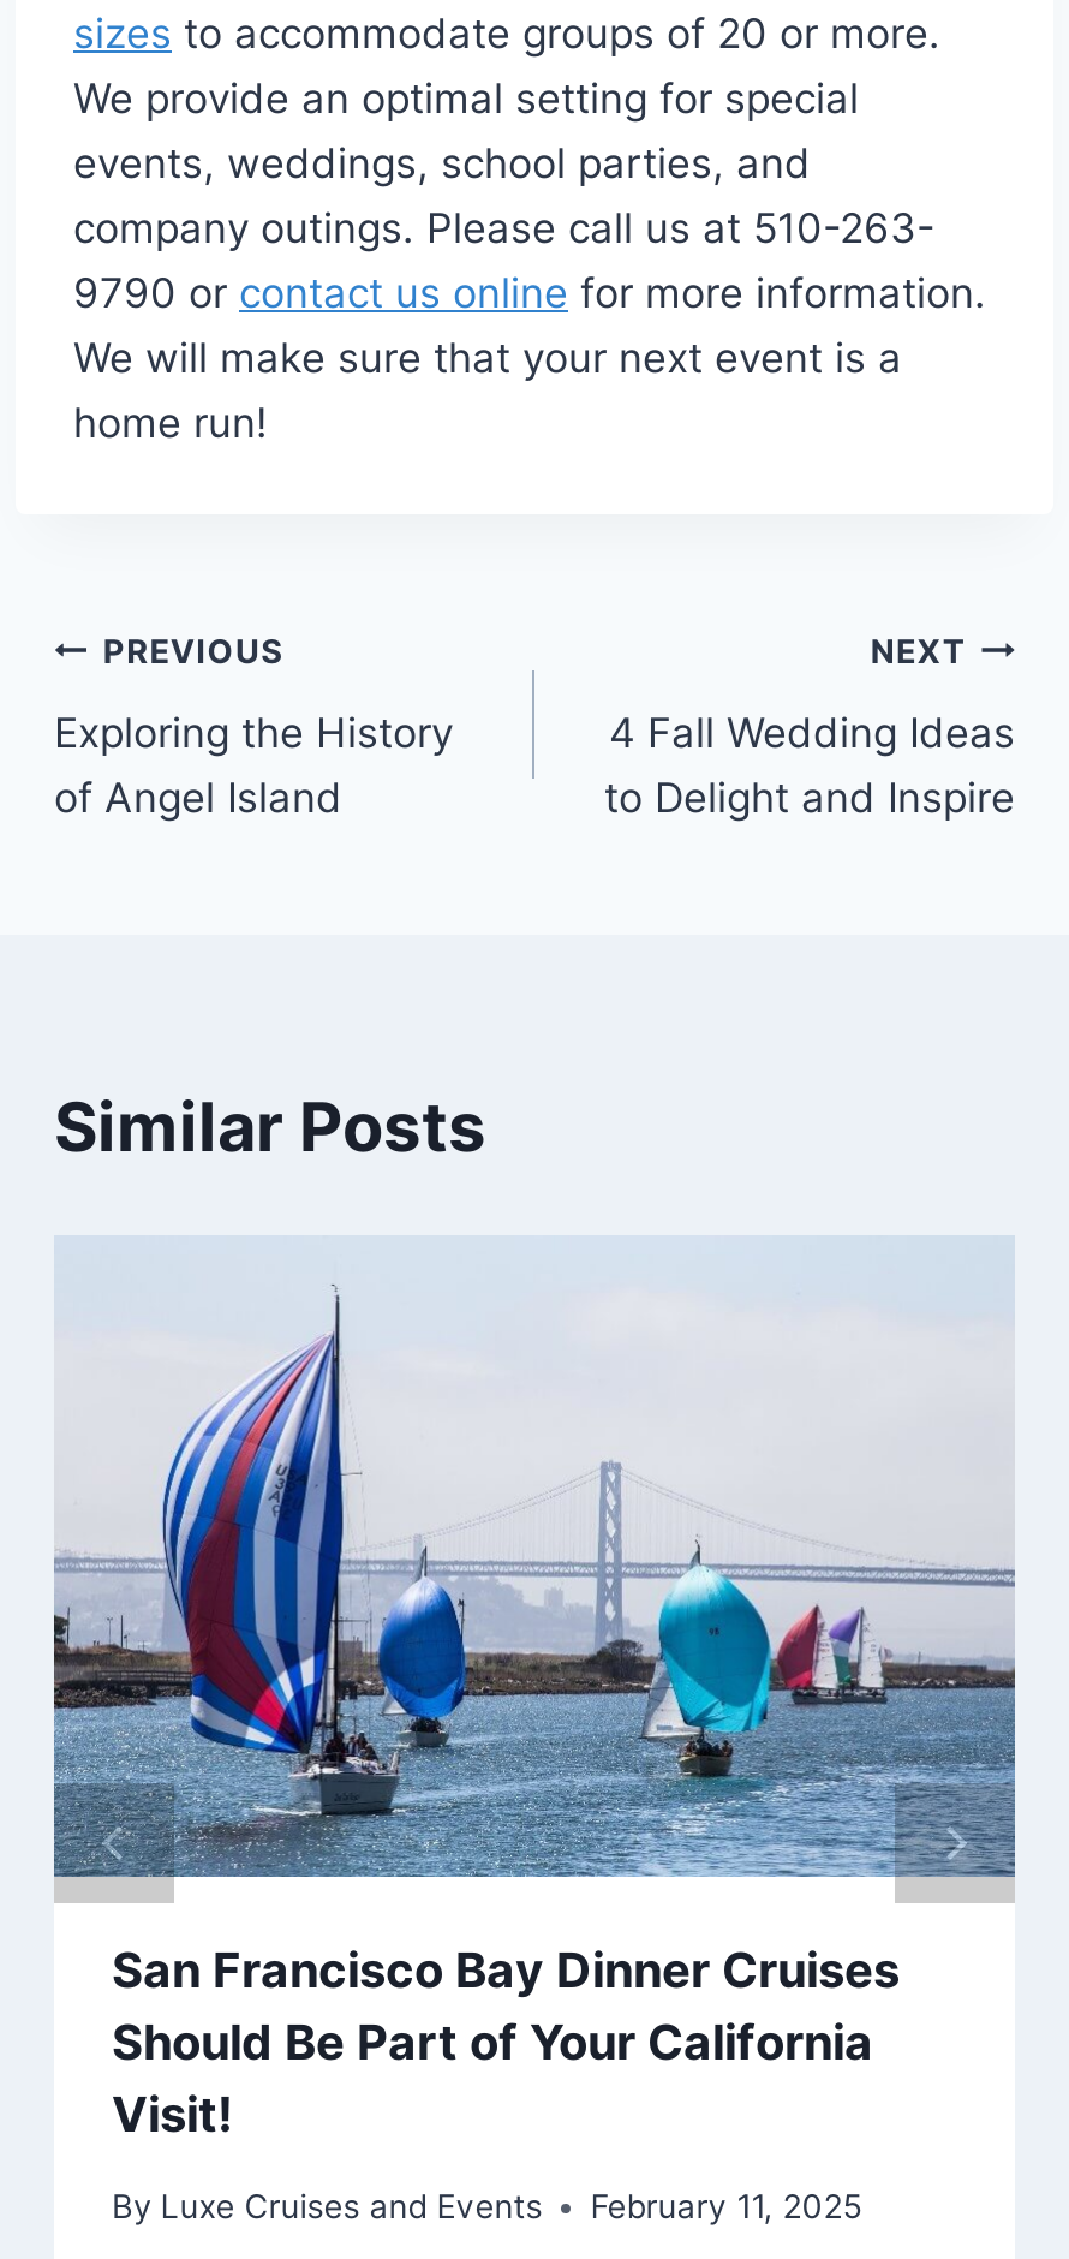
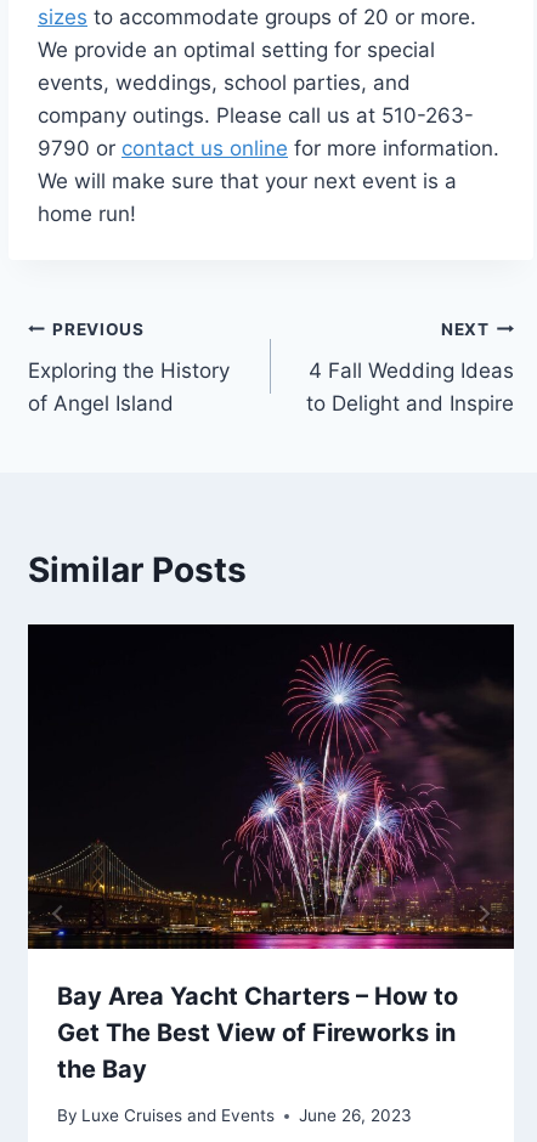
[52,1235,1017,2143] [image] | San Francisco Bay Dinner Cruises | Should Be Part of Your California | Visit! -> [27,623,515,1083] [image] | Bay Area Yacht Charters – How to | Get The Best View of Fireworks in | the Bay
[112,2188,862,2226] By Luxe Cruises and Events February 11, 2025 -> [57,1106,412,1125] By Luxe Cruises and Events June 26, 2023

